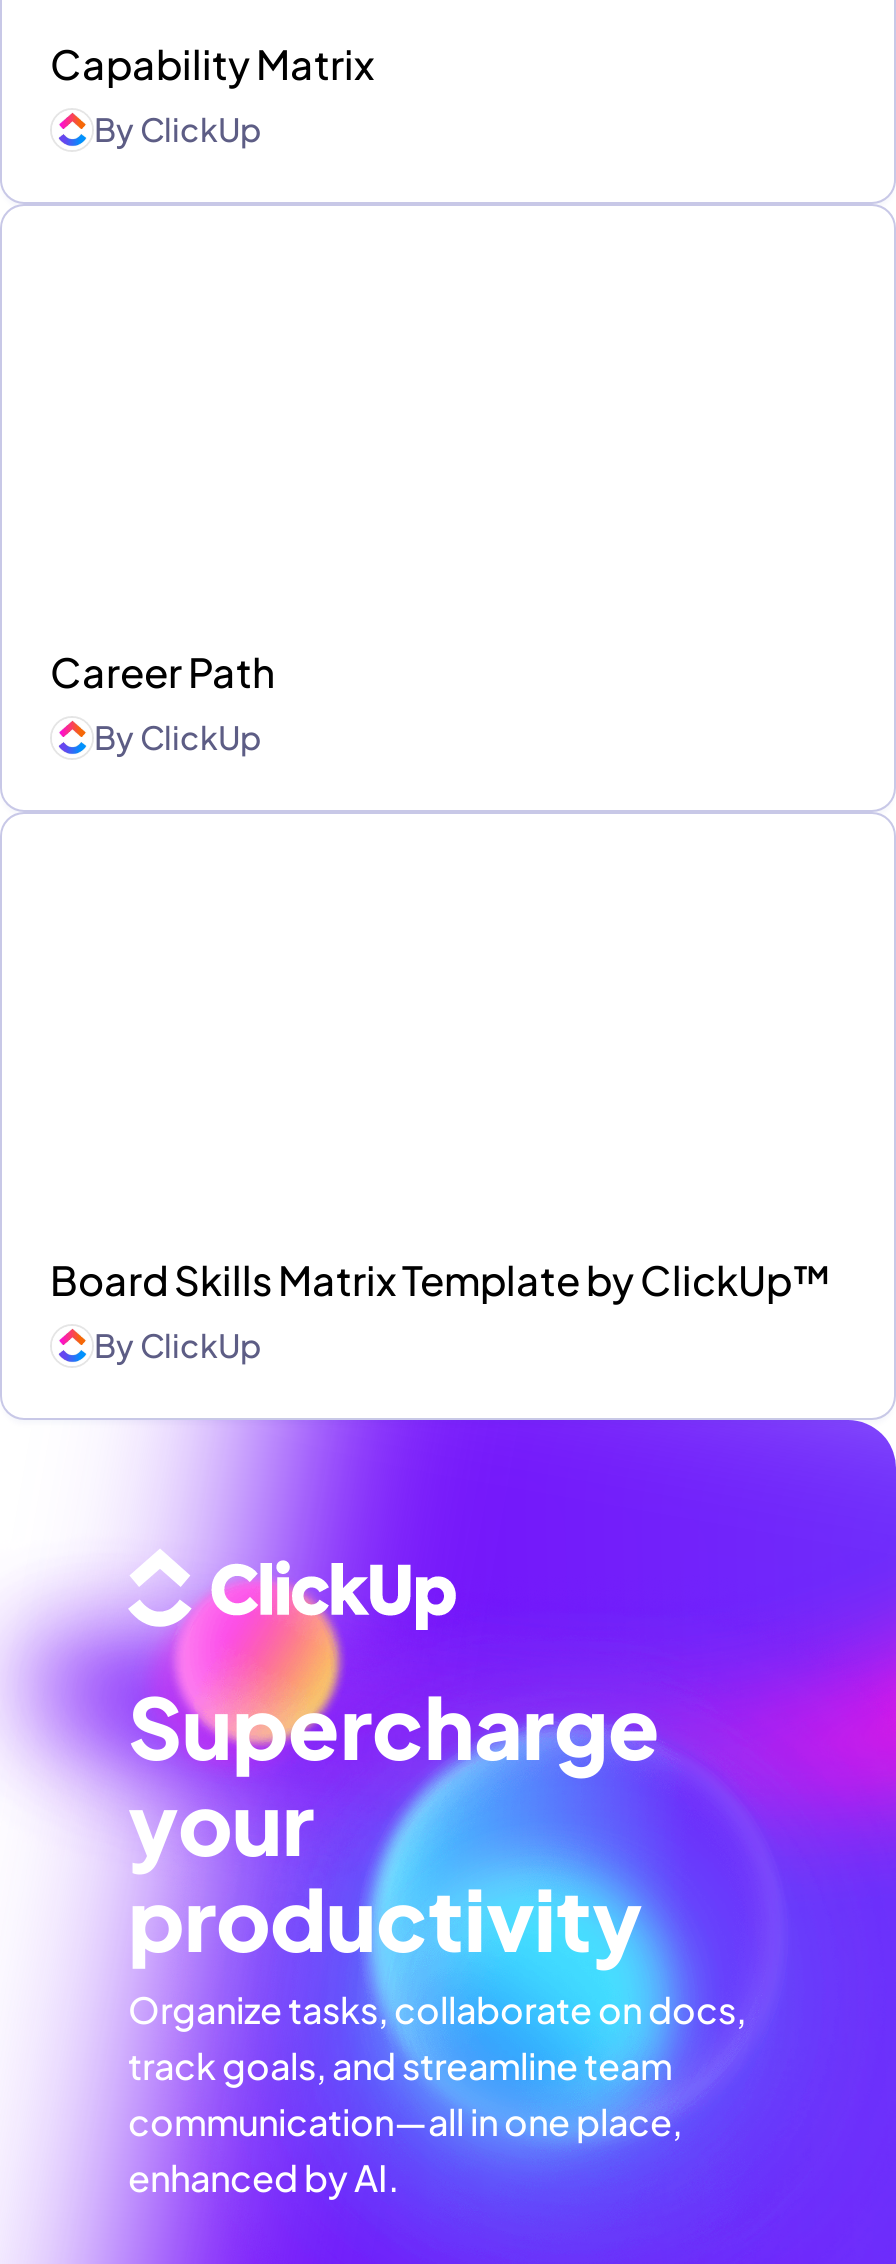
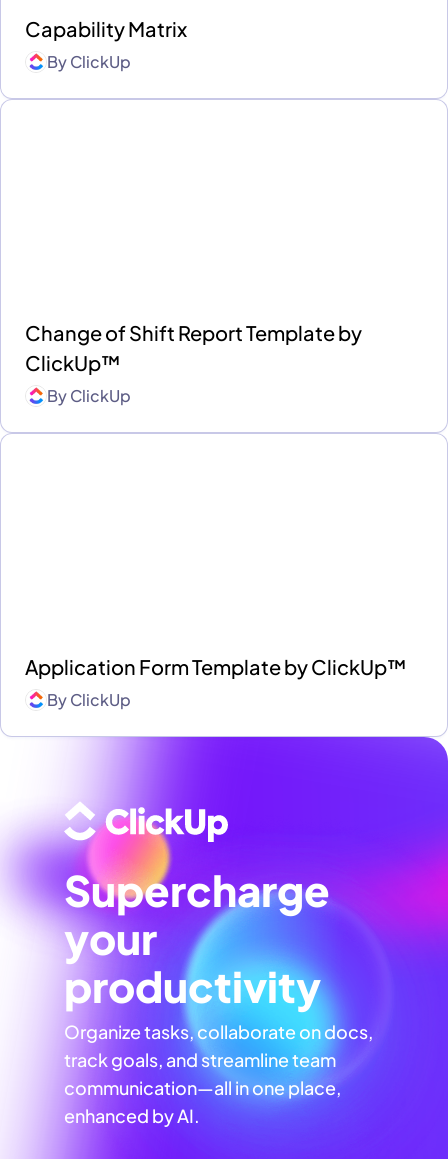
[50,647,276,697] Career Path -> [25,320,362,375] Change of Shift Report Template by | ClickUp™
[50,1255,832,1305] Board Skills Matrix Template by ClickUp™ -> [25,654,407,679] Application Form Template by ClickUp™

